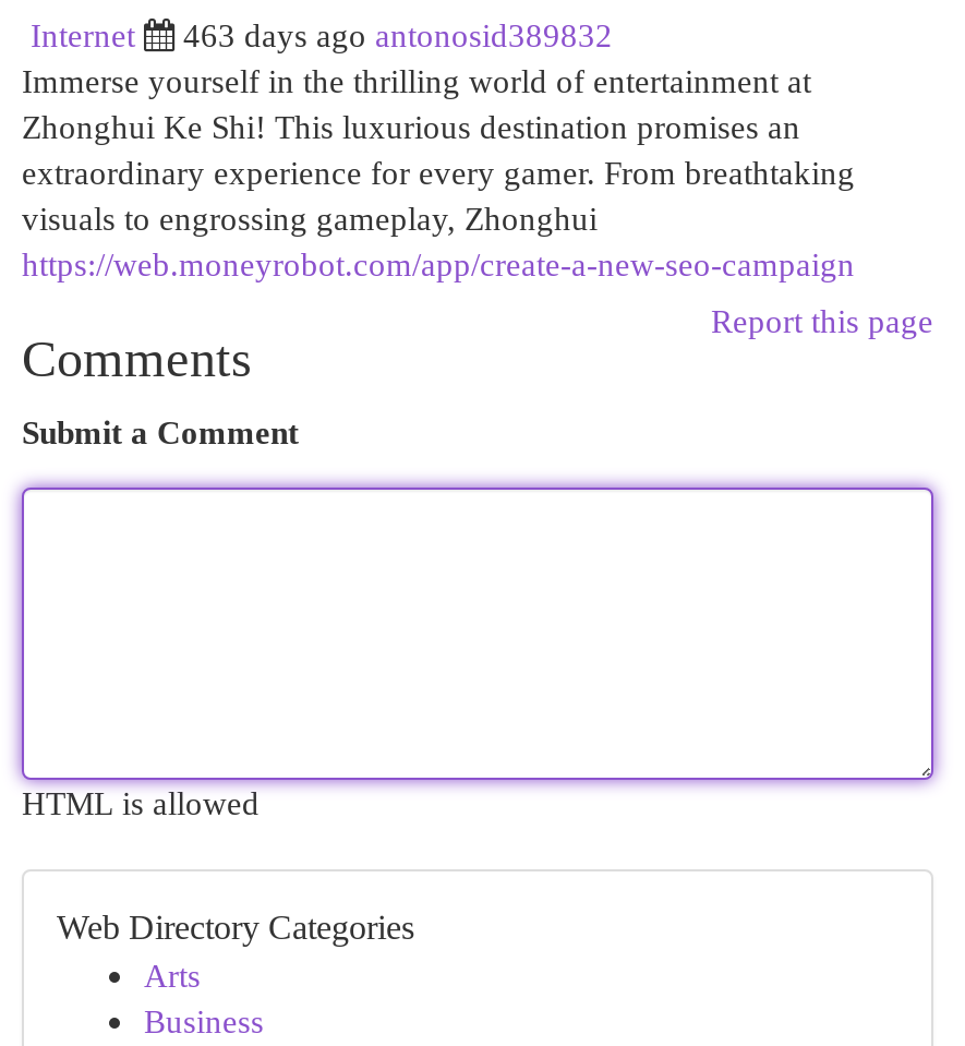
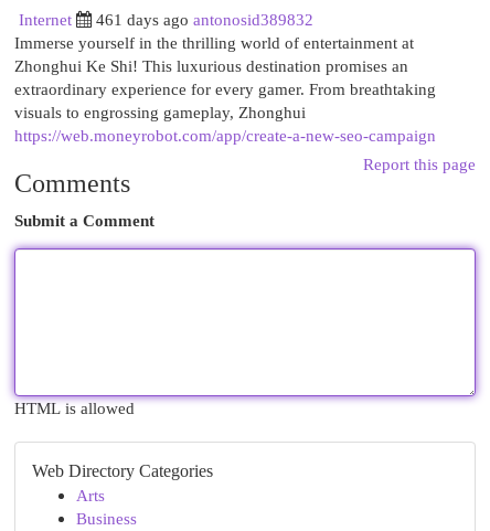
[183,16,613,53] 463 days ago antonosid389832 -> [96,10,313,29] 461 days ago antonosid389832

